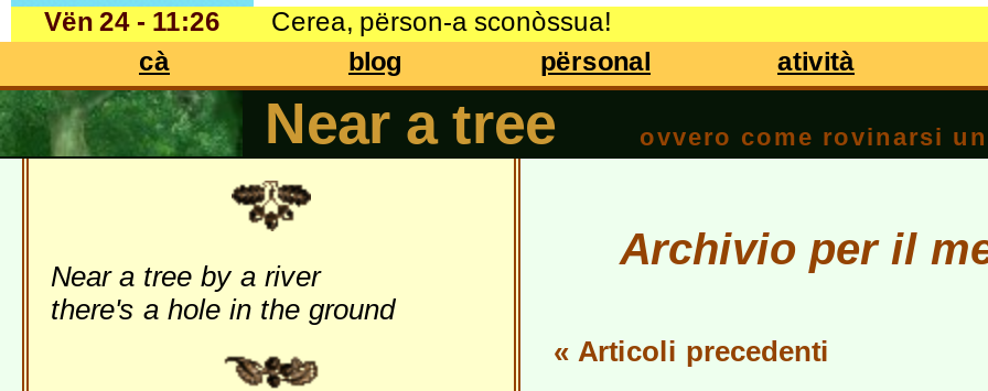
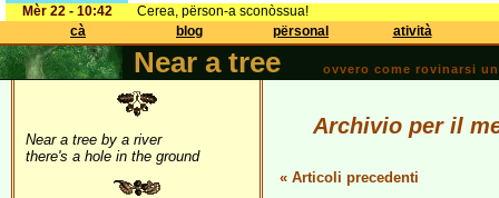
[44,7,611,37] Vën 24 - 11:26 Cerea, përson-a sconòssua! -> [22,3,309,19] Mèr 22 - 10:42 Cerea, përson-a sconòssua!

